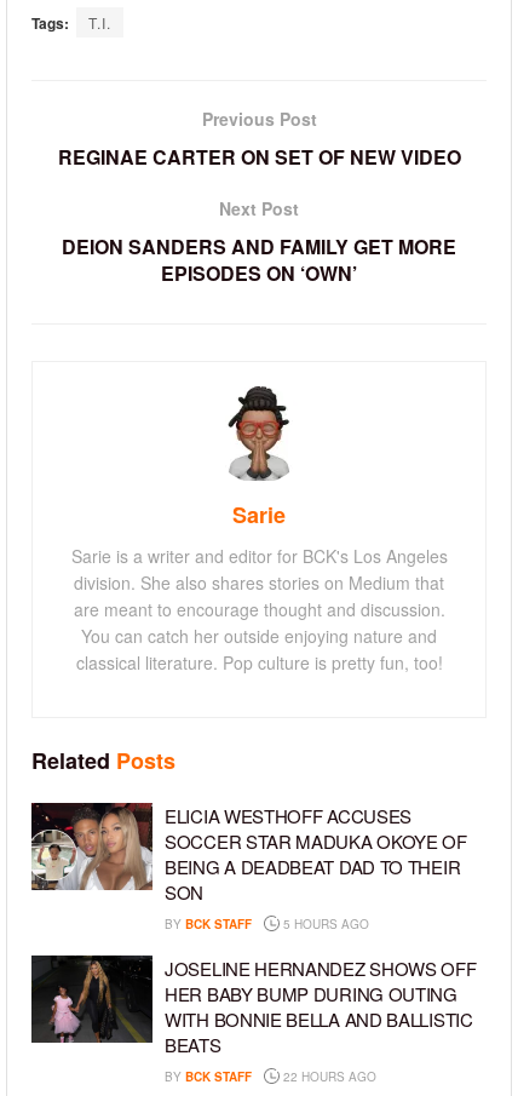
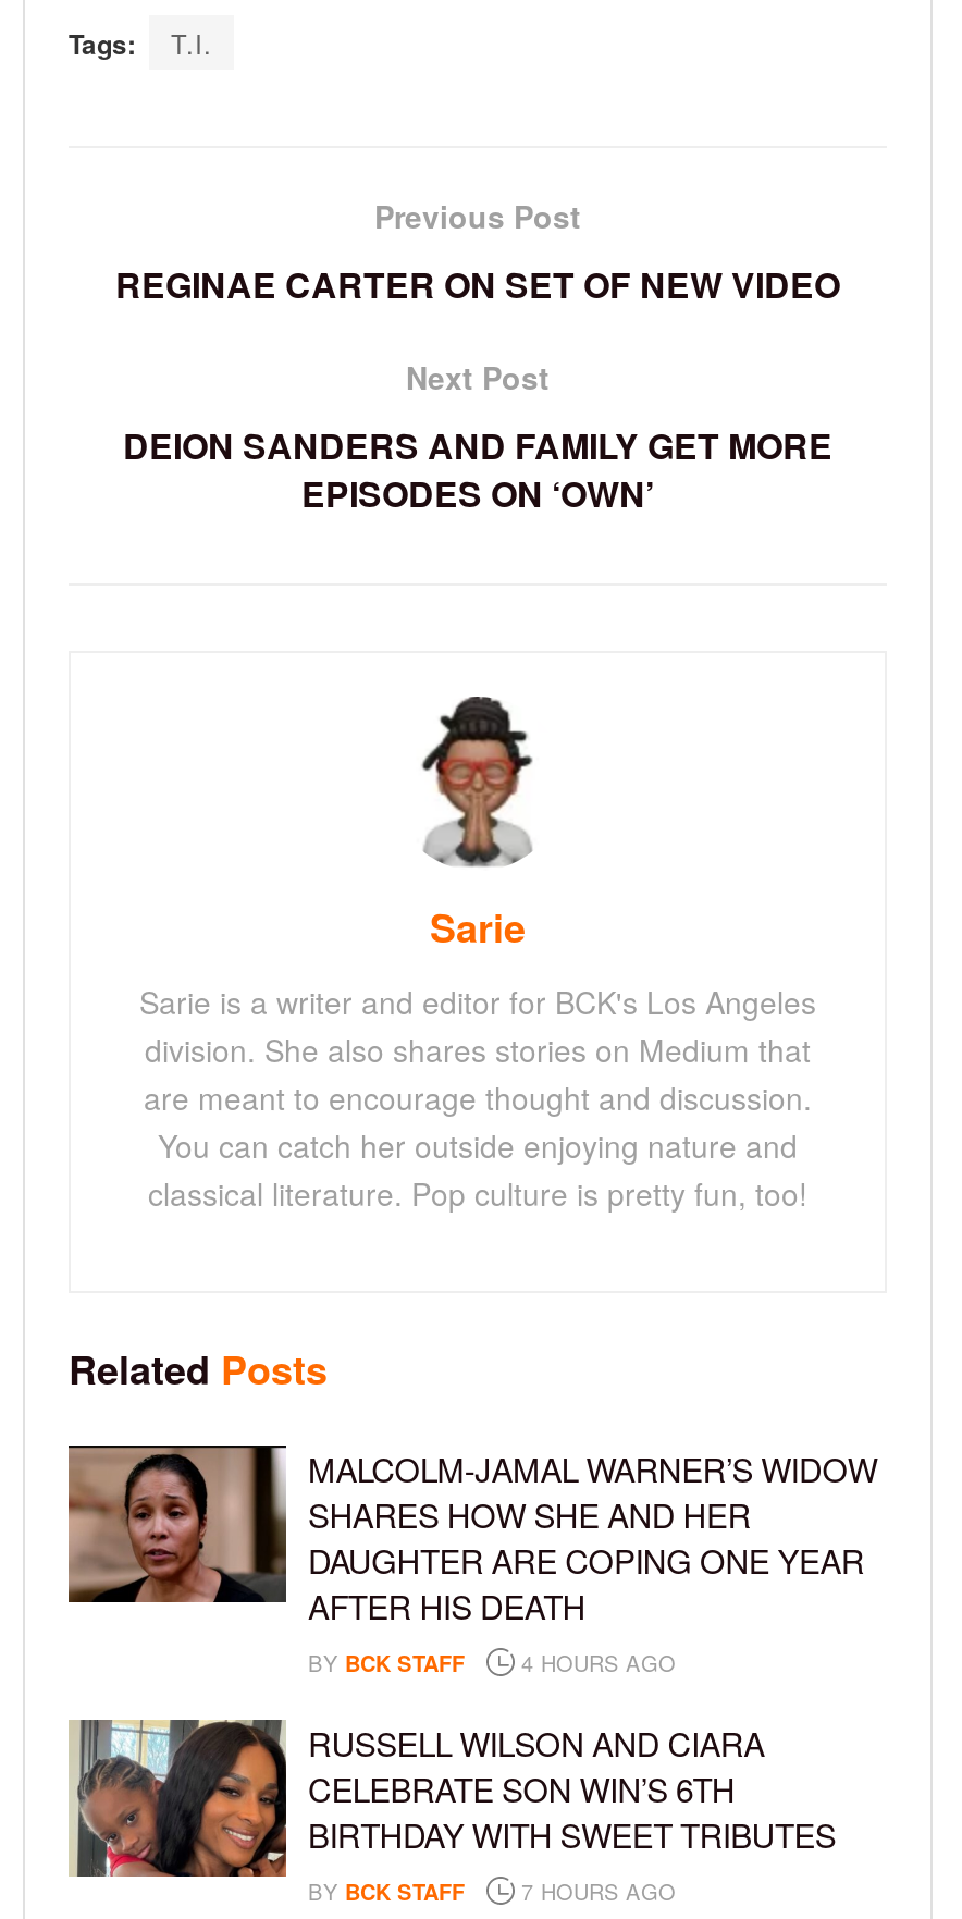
[30,802,467,905] [image] | ELICIA WESTHOFF ACCUSES | SOCCER STAR MADUKA OKOYE OF | BEING A DEADBEAT DAD TO THEIR | SON -> [66,1443,877,1628] [image] | MALCOLM-JAMAL WARNER’S WIDOW | SHARES HOW SHE AND HER | DAUGHTER ARE COPING ONE YEAR | AFTER HIS DEATH
[165,916,369,933] BY BCK STAFF 5 HOURS AGO -> [308,1648,676,1678] BY BCK STAFF 4 HOURS AGO
[30,954,476,1057] [image] | JOSELINE HERNANDEZ SHOWS OFF | HER BABY BUMP DURING OUTING | WITH BONNIE BELLA AND BALLISTIC | BEATS -> [69,1718,836,1879] [image] | RUSSELL WILSON AND CIARA | CELEBRATE SON WIN’S 6TH | BIRTHDAY WITH SWEET TRIBUTES
[165,1068,376,1085] BY BCK STAFF 22 HOURS AGO -> [308,1877,676,1907] BY BCK STAFF 7 HOURS AGO

